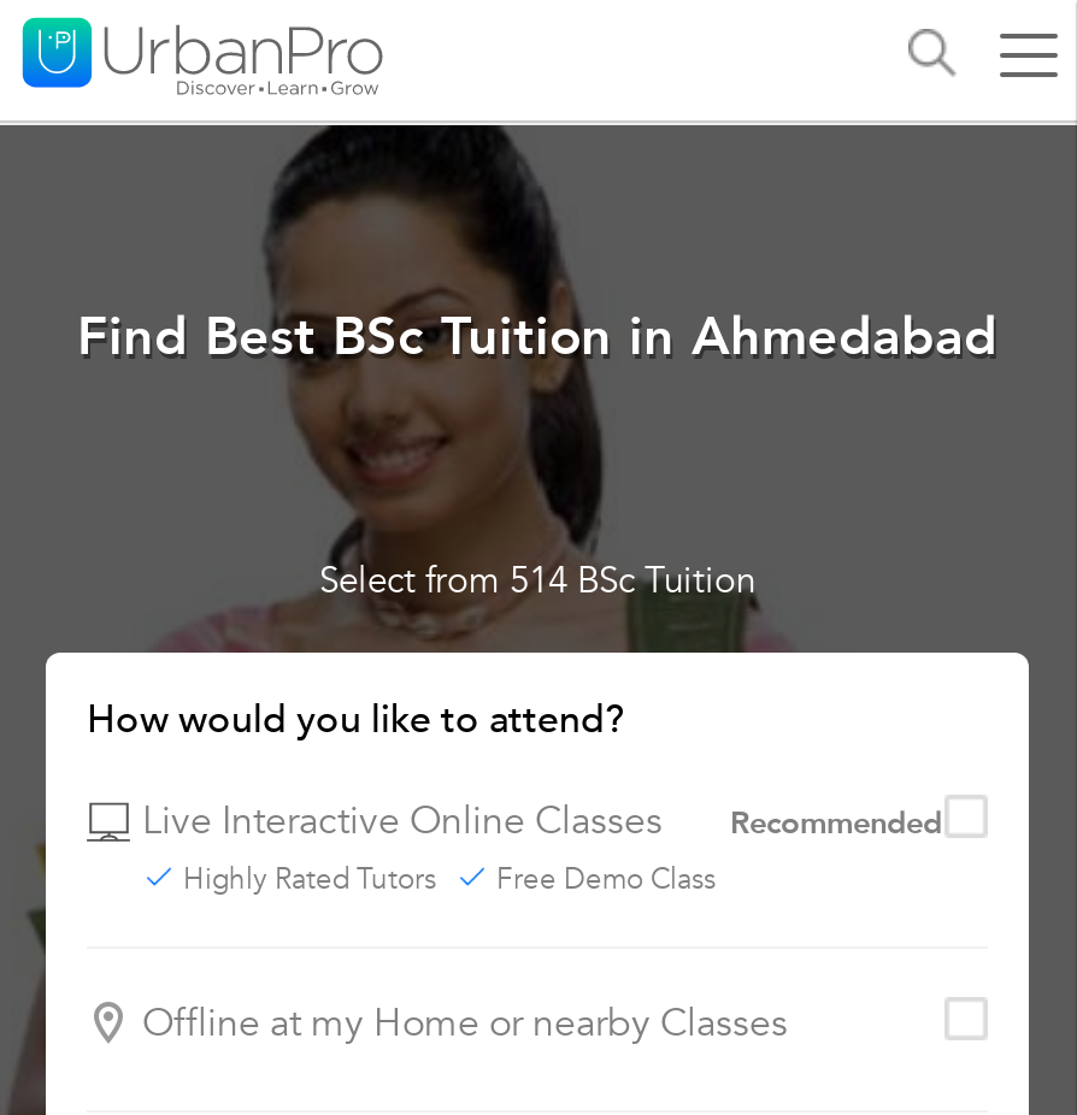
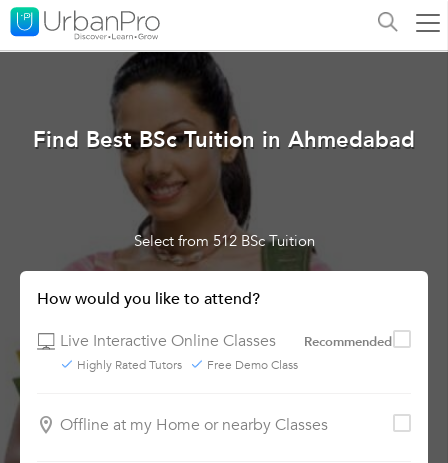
[319,556,755,604] Select from 514 BSc Tuition -> [133,231,314,251] Select from 512 BSc Tuition

